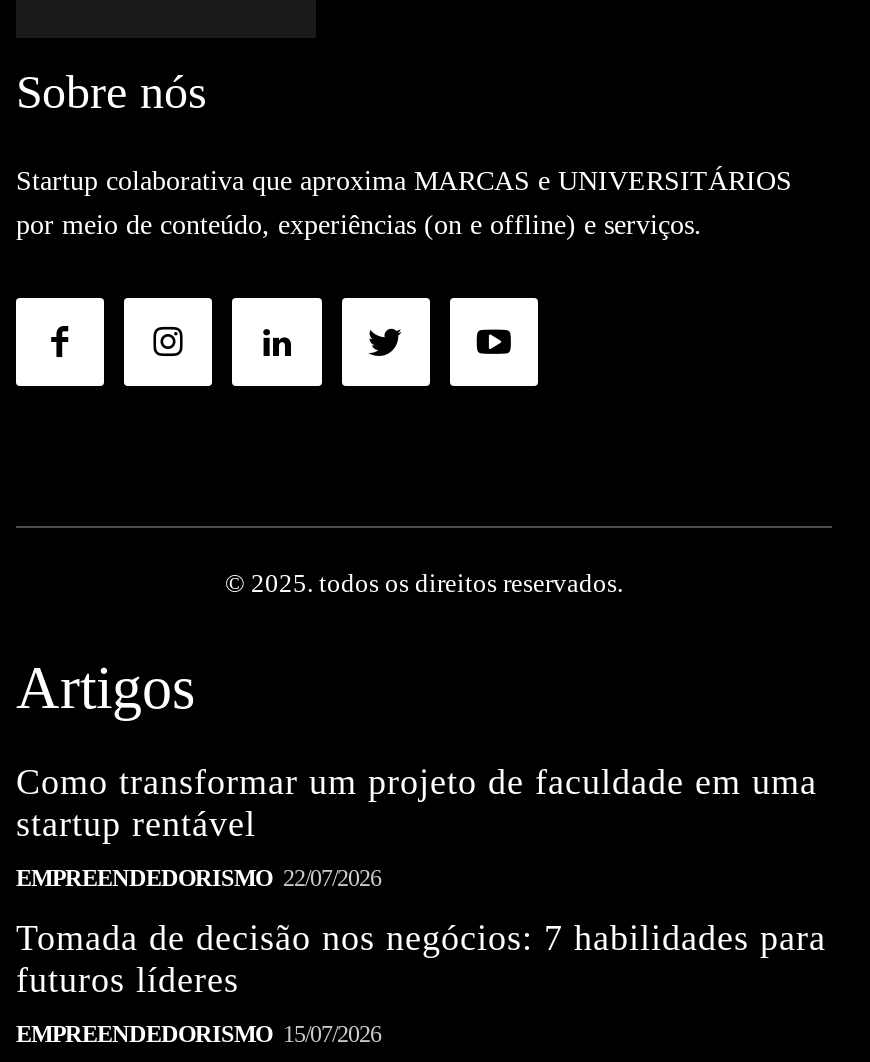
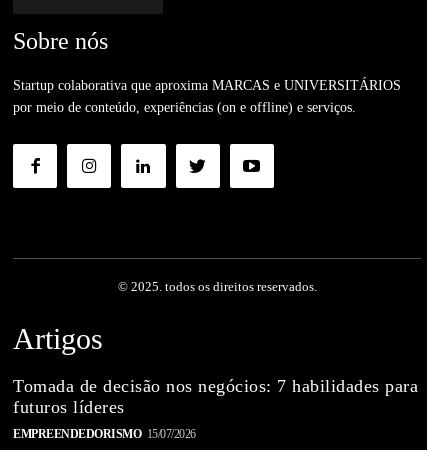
[16,762,817,892] Como transformar um projeto de faculdade em uma | startup rentável | EMPREENDEDORISMO 22/07/2026 -> none

